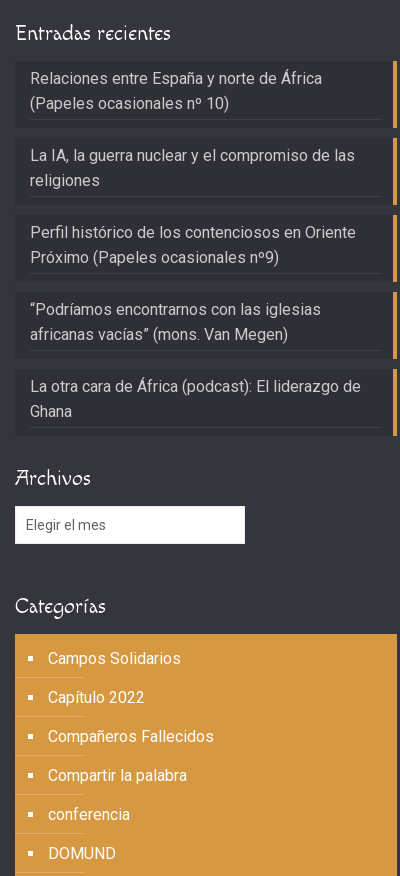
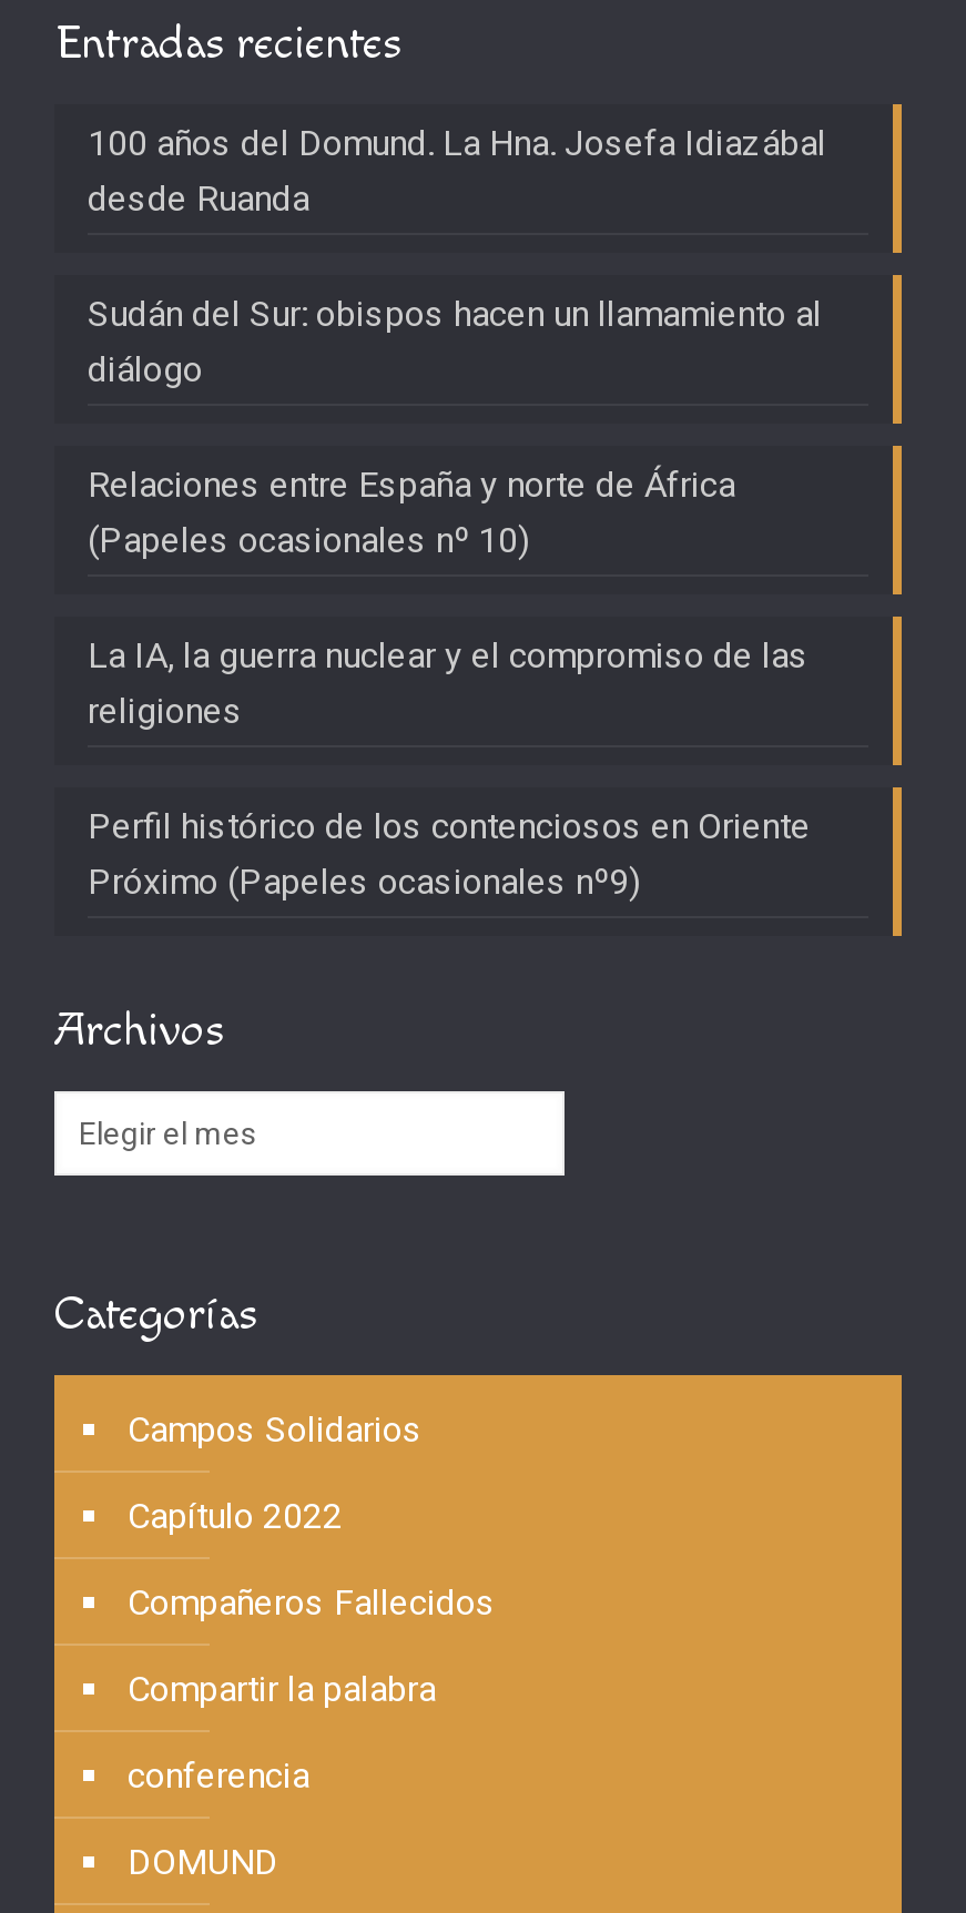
none -> [88,122,826,391] 100 años del Domund. La Hna. Josefa Idiazábal | desde Ruanda | Sudán del Sur: obispos hacen un llamamiento al | diálogo
moved [30,69,356,267] -> [88,464,811,903]: Relaciones entre España y norte de África | (Papeles ocasionales nº 10) | La IA, la guerra nuclear y el compromiso de las | religiones | Perfil histórico de los contenciosos en Oriente | Próximo (Papeles ocasionales nº9)
[30,300,361,421] “Podríamos encontrarnos con las iglesias | africanas vacías” (mons. Van Megen) | La otra cara de África (podcast): El liderazgo de | Ghana -> none

